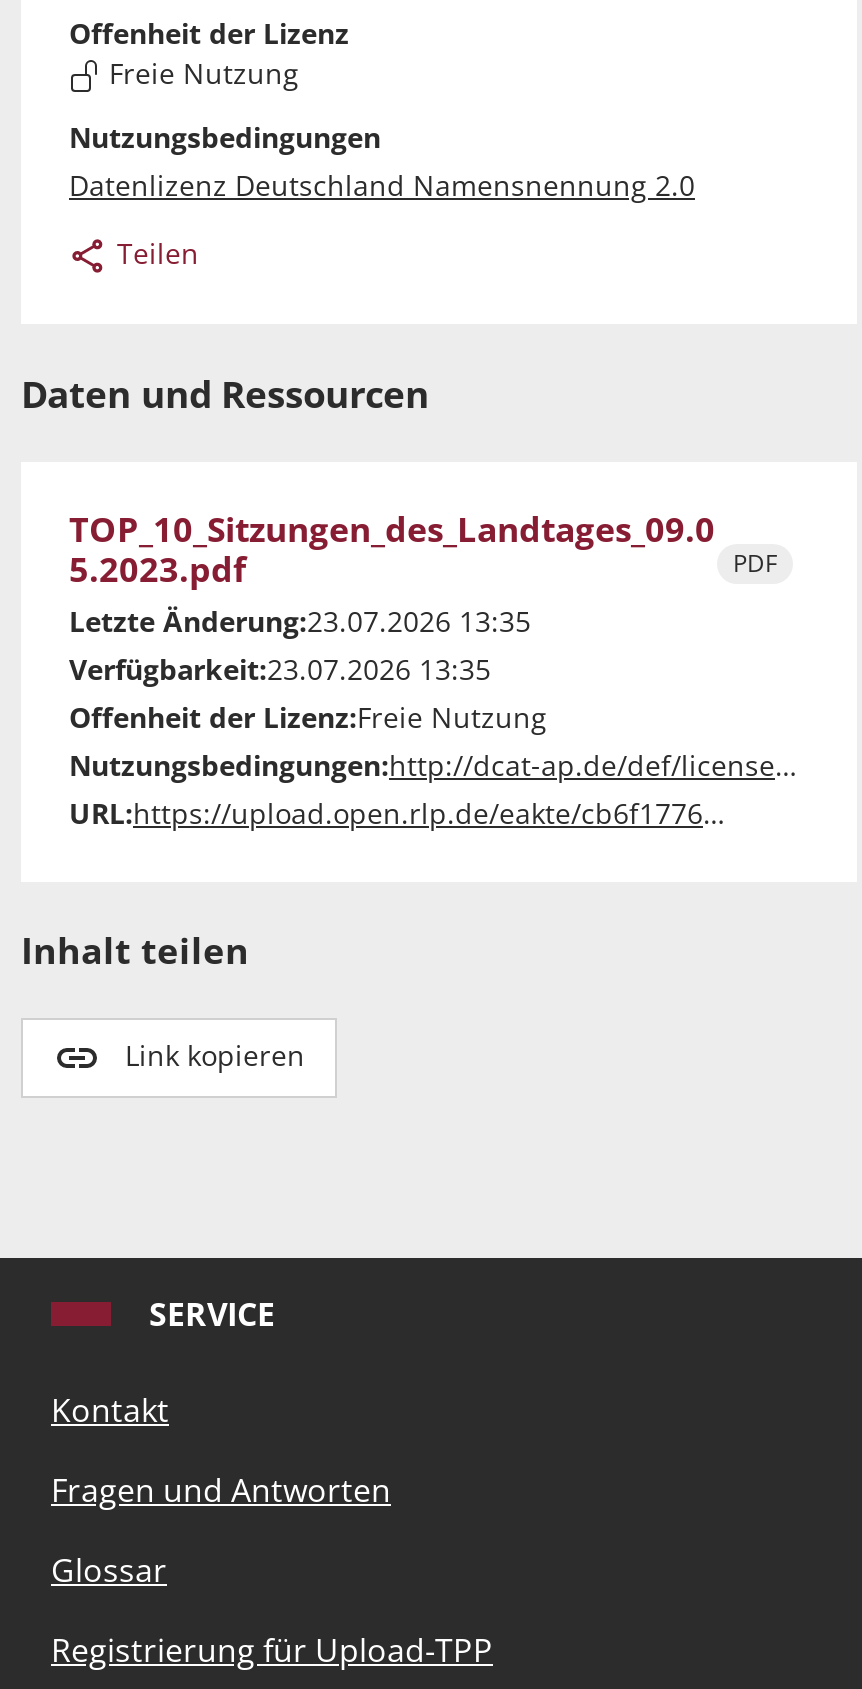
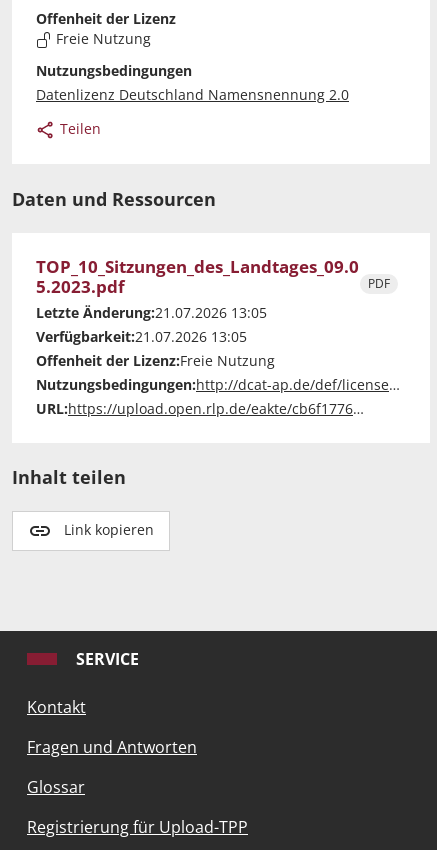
[69,602,531,640] Letzte Änderung:23.07.2026 13:35 -> [36,303,267,322] Letzte Änderung:21.07.2026 13:05
[69,650,491,688] Verfügbarkeit:23.07.2026 13:35 -> [36,327,247,346] Verfügbarkeit:21.07.2026 13:05

